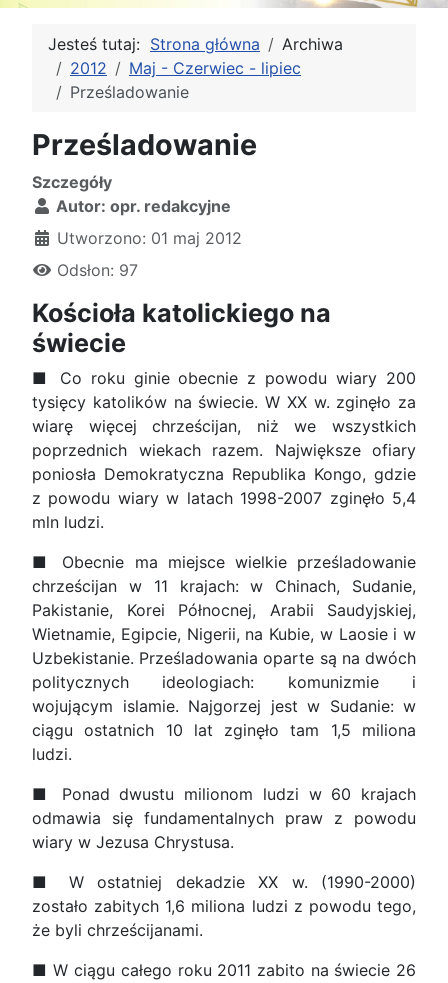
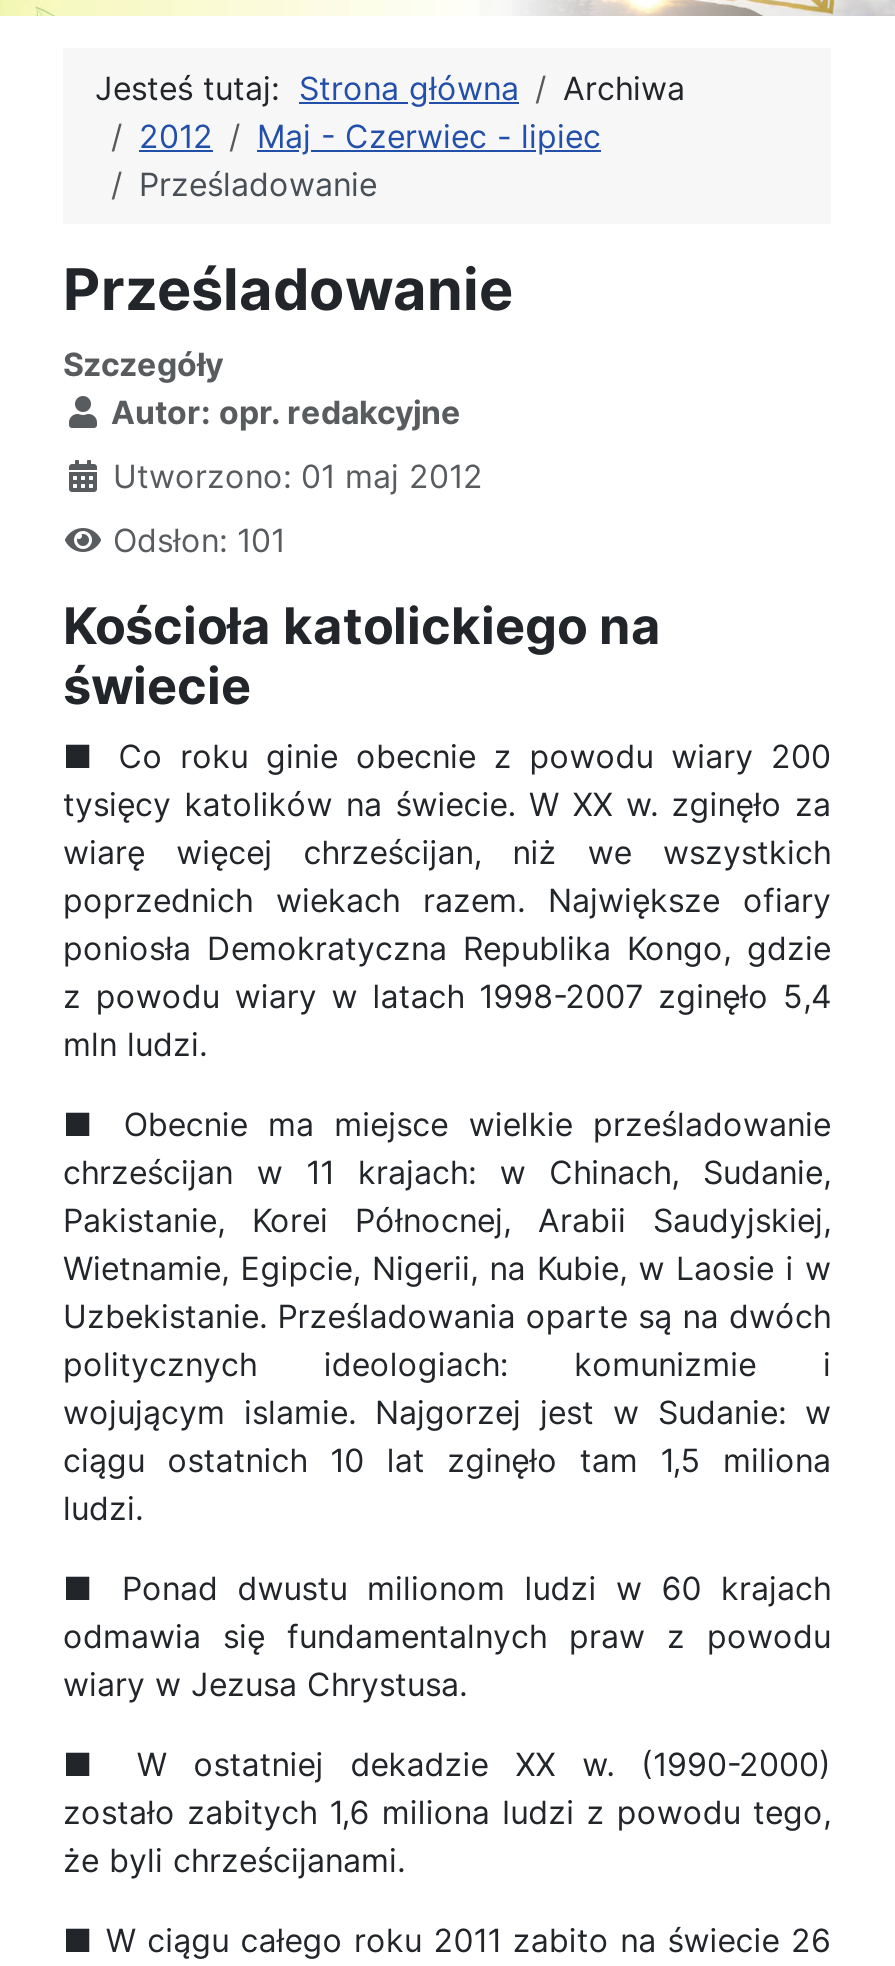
[57,260,138,280] Odsłon: 97 -> [113,521,285,561] Odsłon: 101

